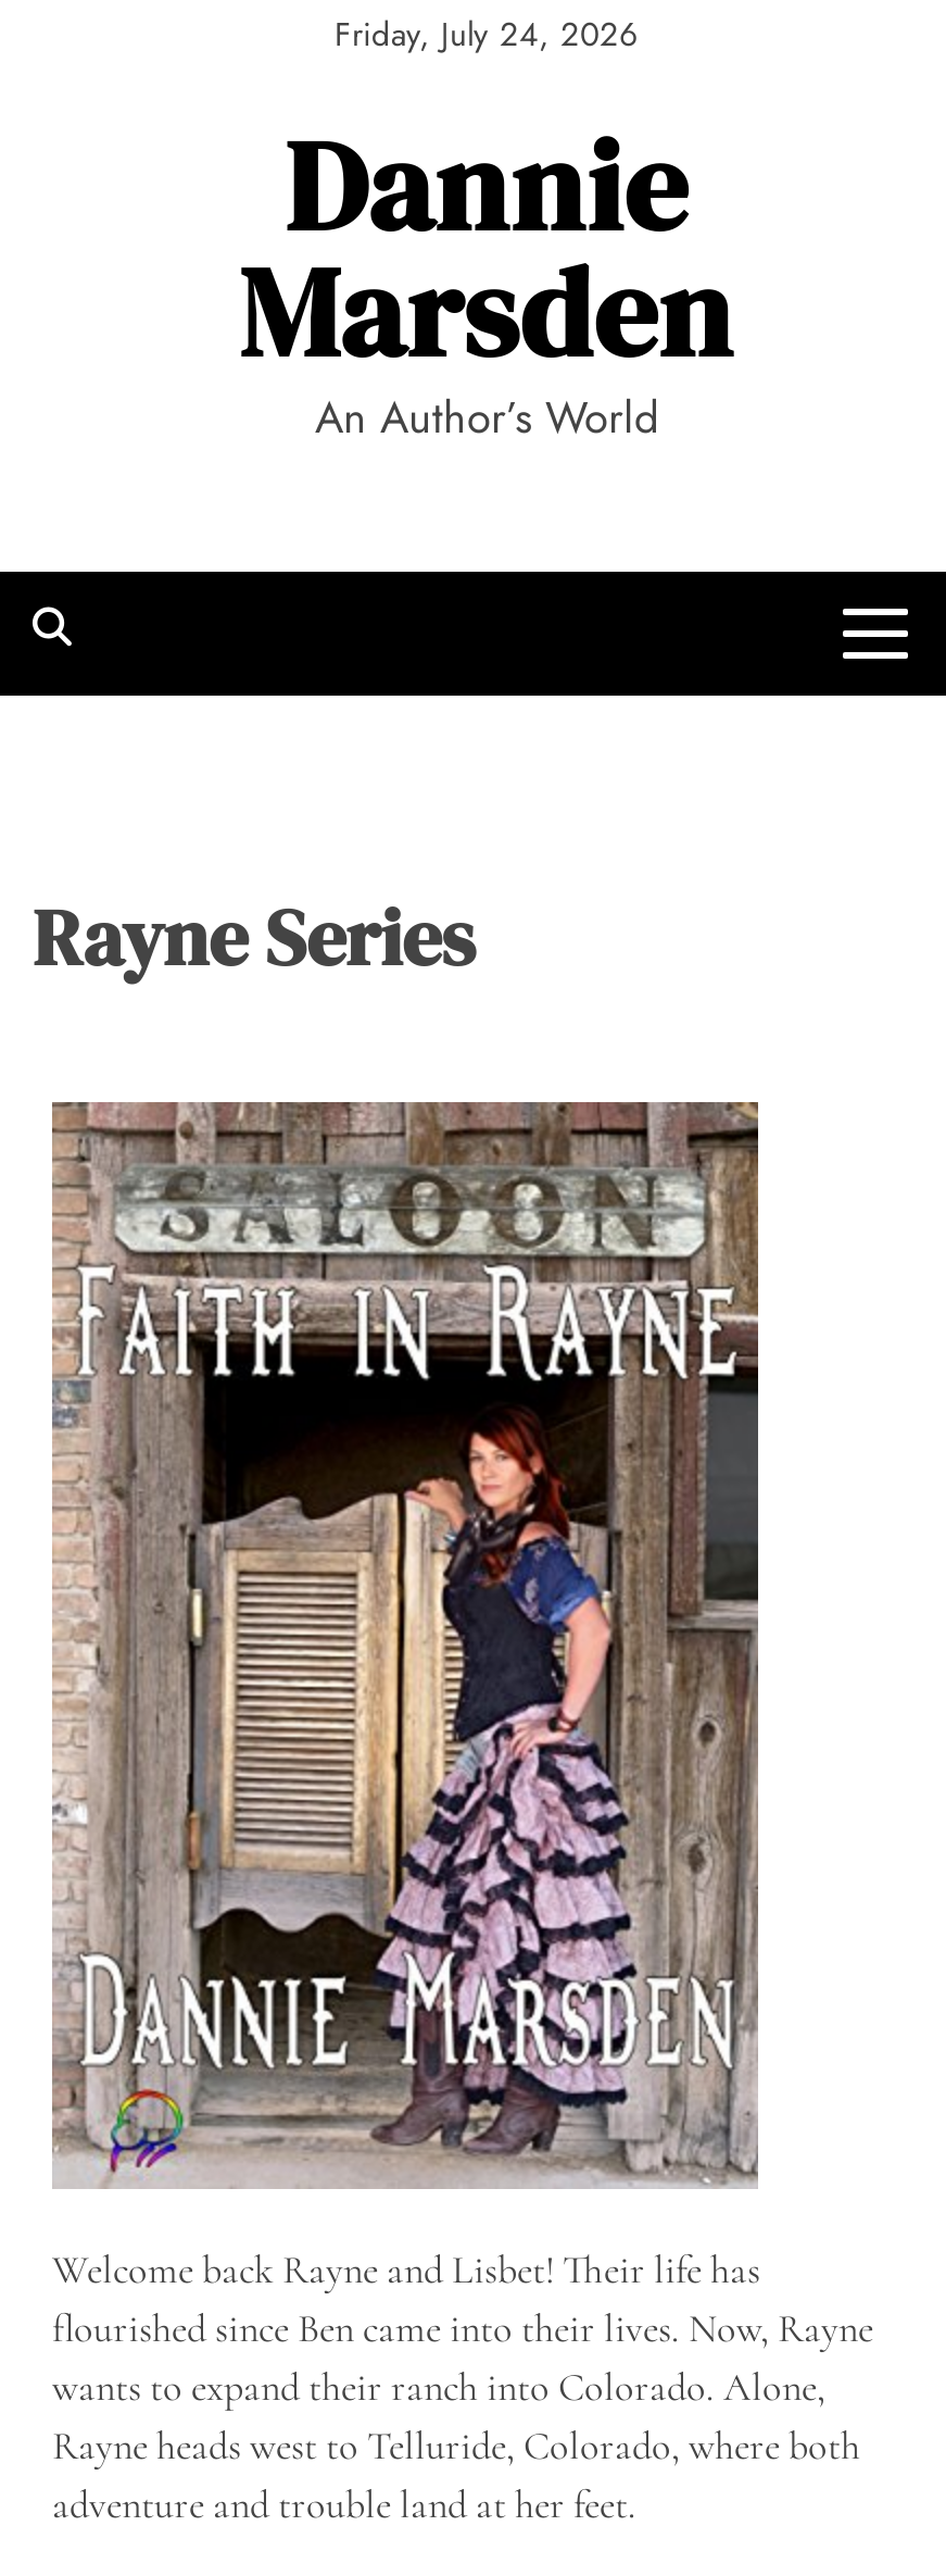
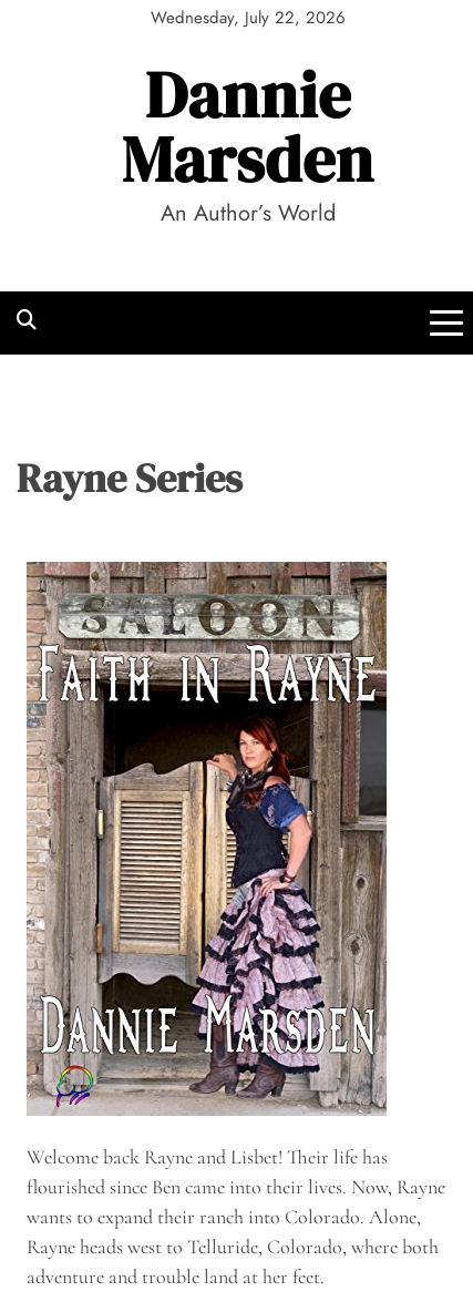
[335,11,639,59] Friday, July 24, 2026 -> [151,6,346,30] Wednesday, July 22, 2026

